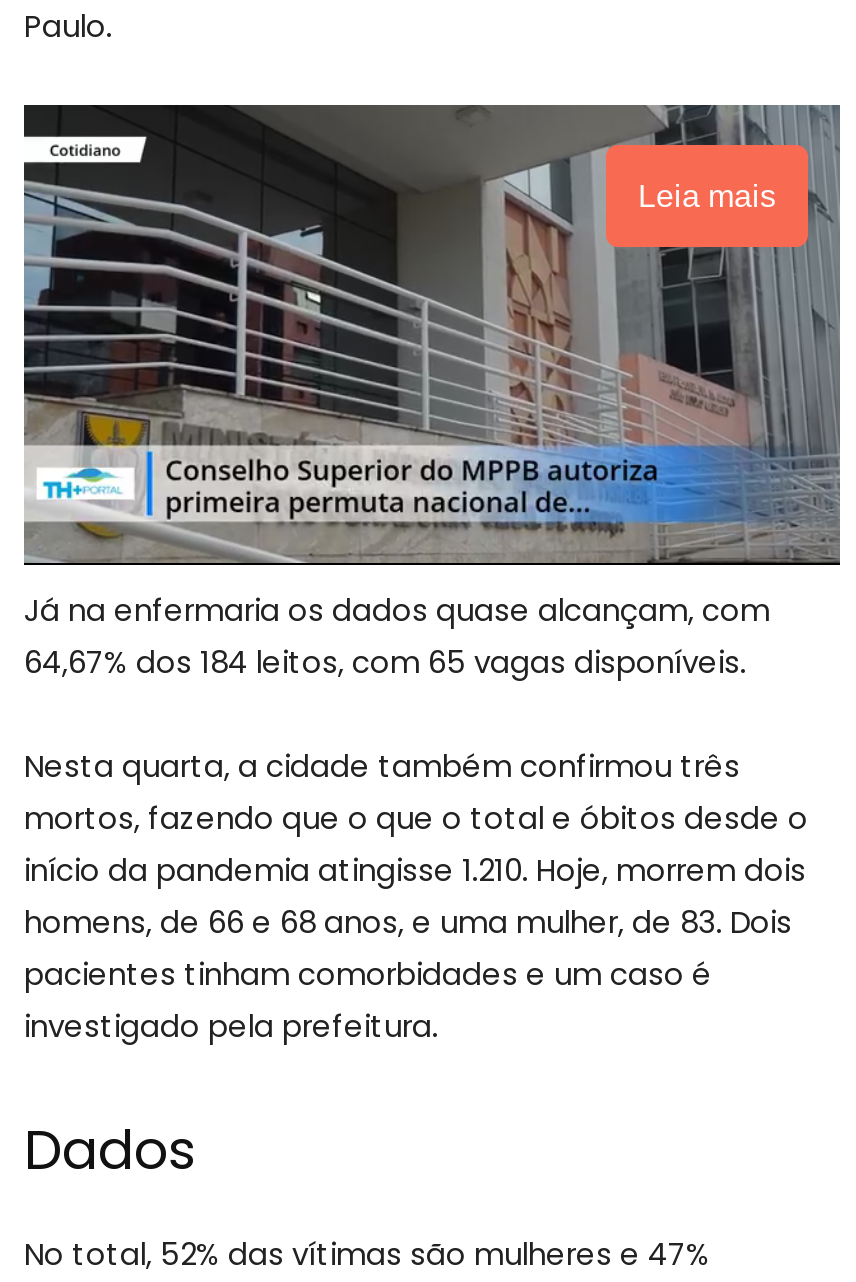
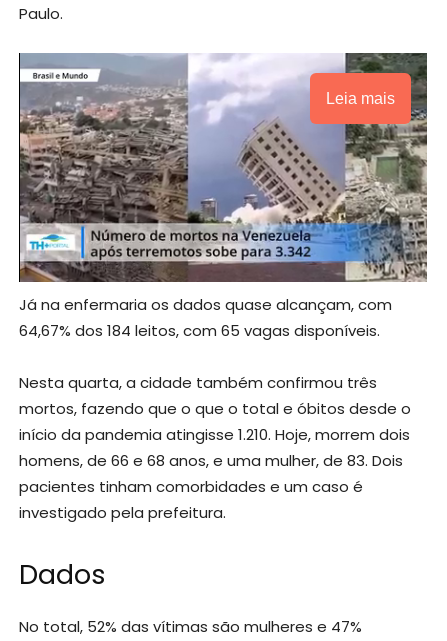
[22,102,840,566] [image] -> [18,52,428,283] [image]

